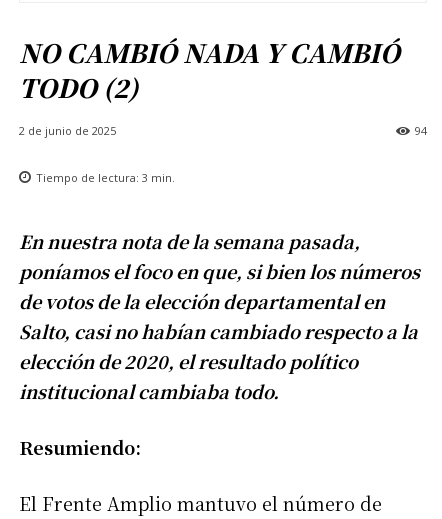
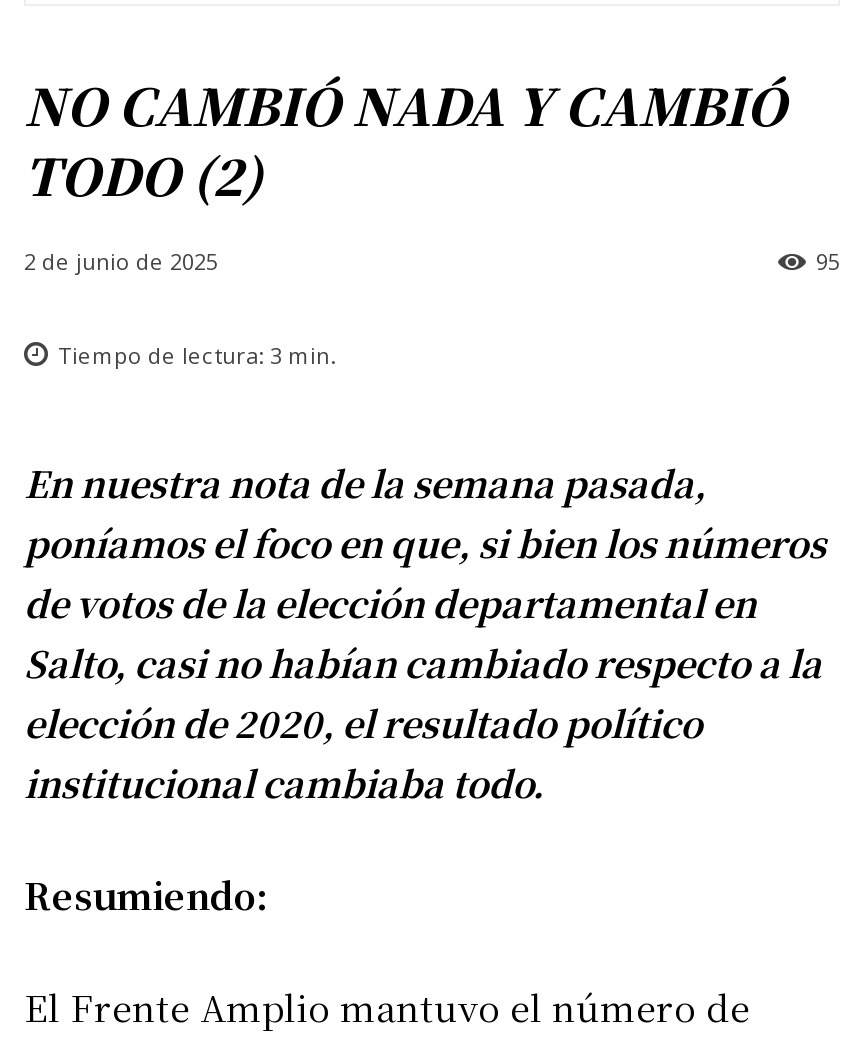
[415,123,427,138] 94 -> [816,246,840,276] 95

